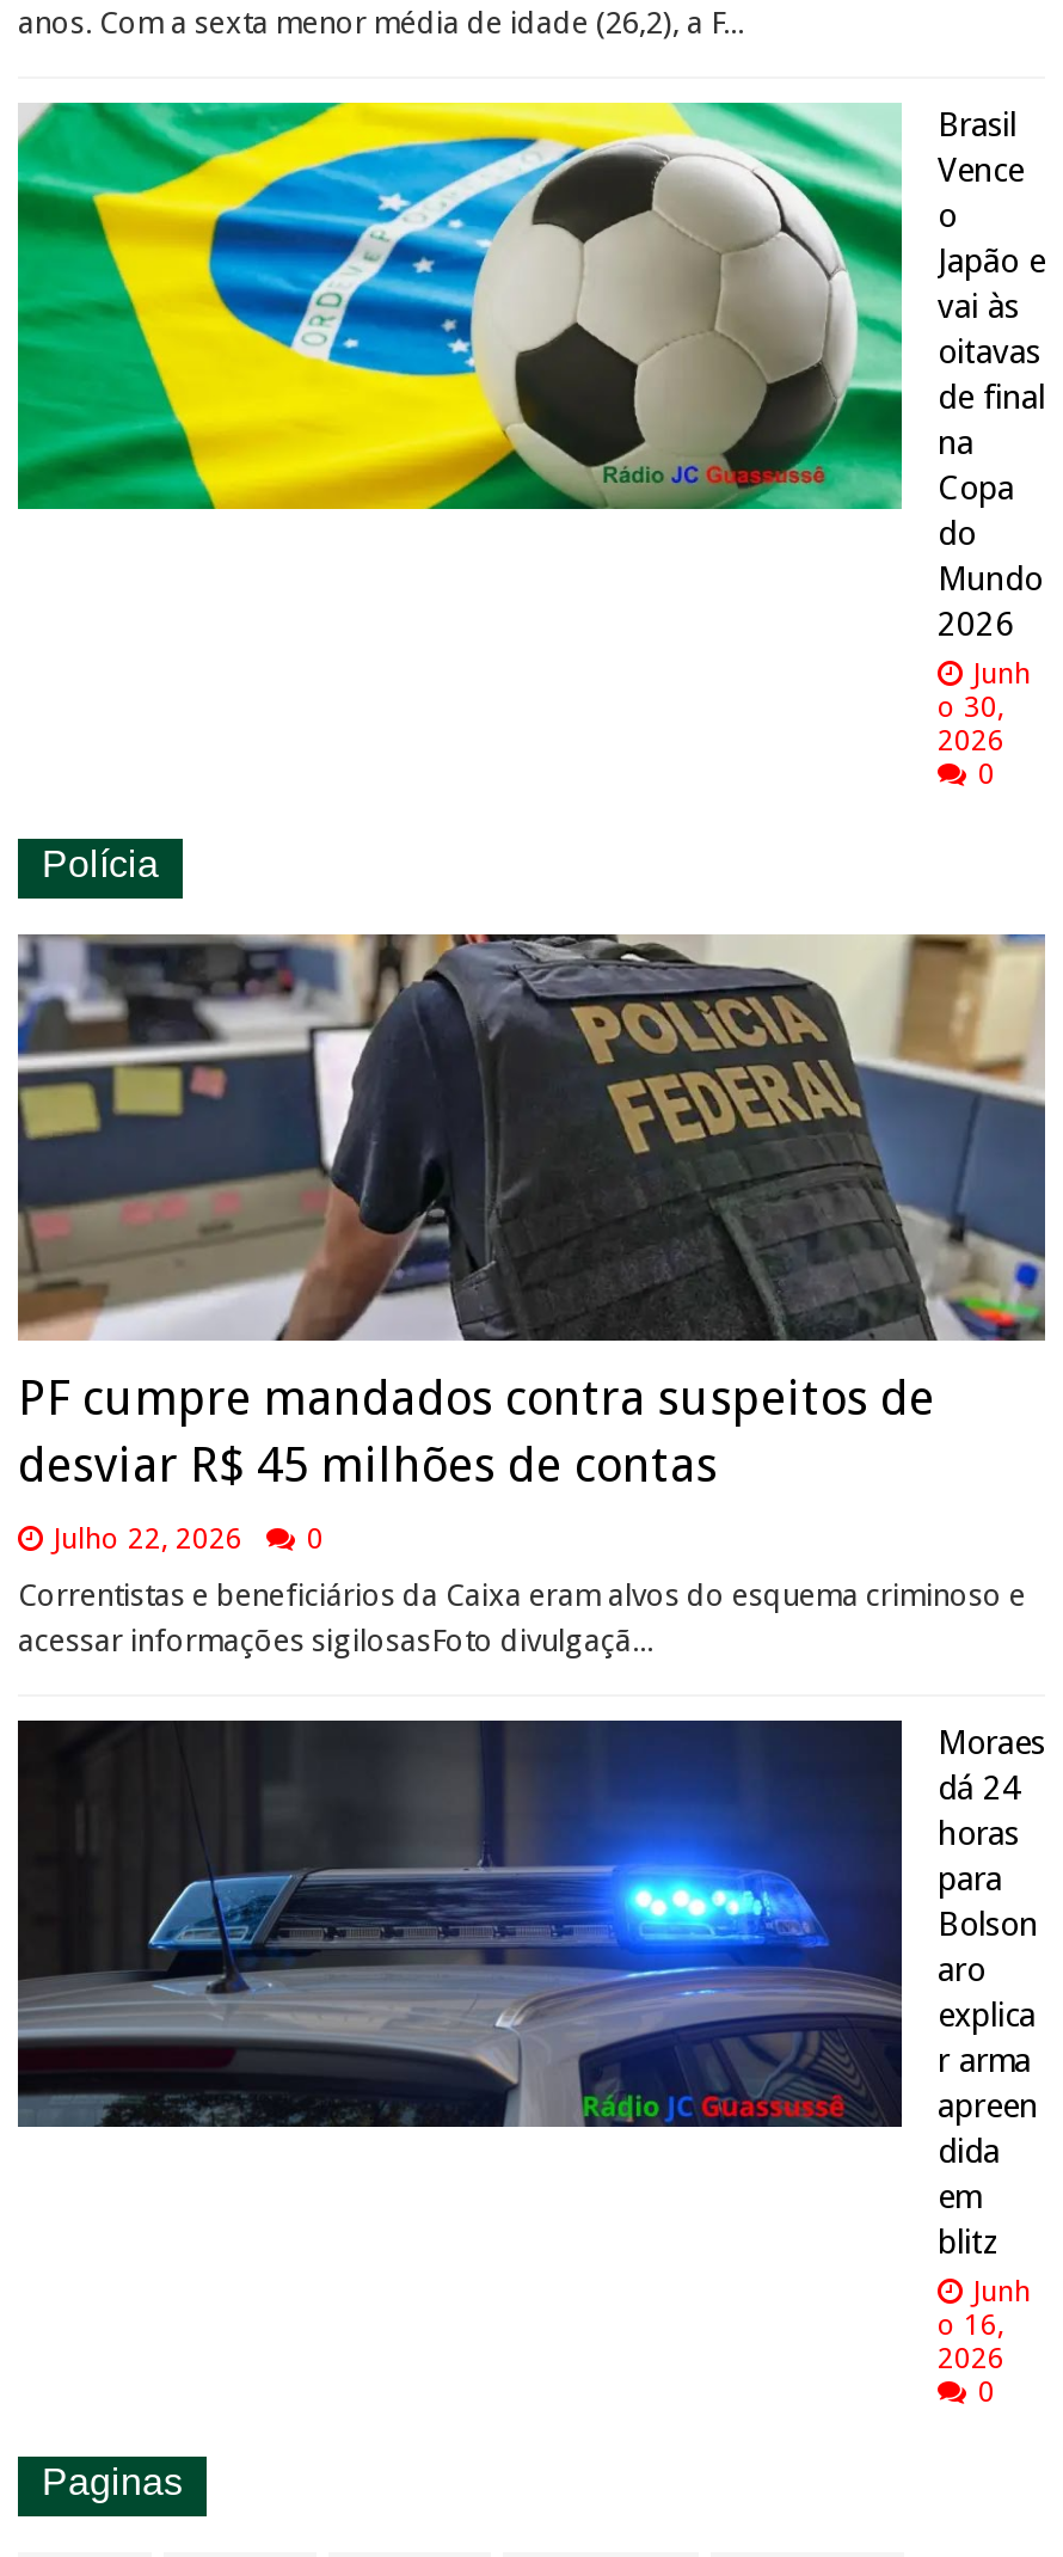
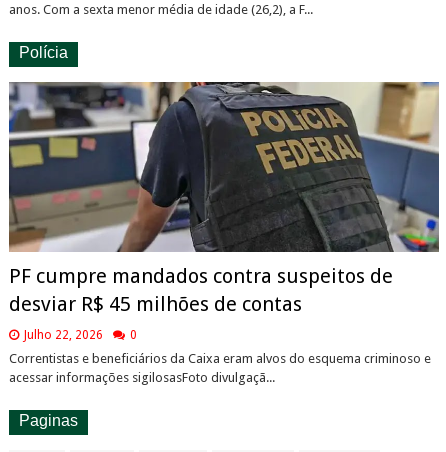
[16,100,1045,792] [image] | Brasil | Vence | o | Japão e | vai às | oitavas | de final | na | Copa | do | Mundo | 2026 | Junh | o 30, | 2026 | 0 -> none
[16,1718,1045,2410] [image] | Moraes | dá 24 | horas | para | Bolson | aro | explica | r arma | apreen | dida | em | blitz | Junh | o 16, | 2026 | 0 -> none

